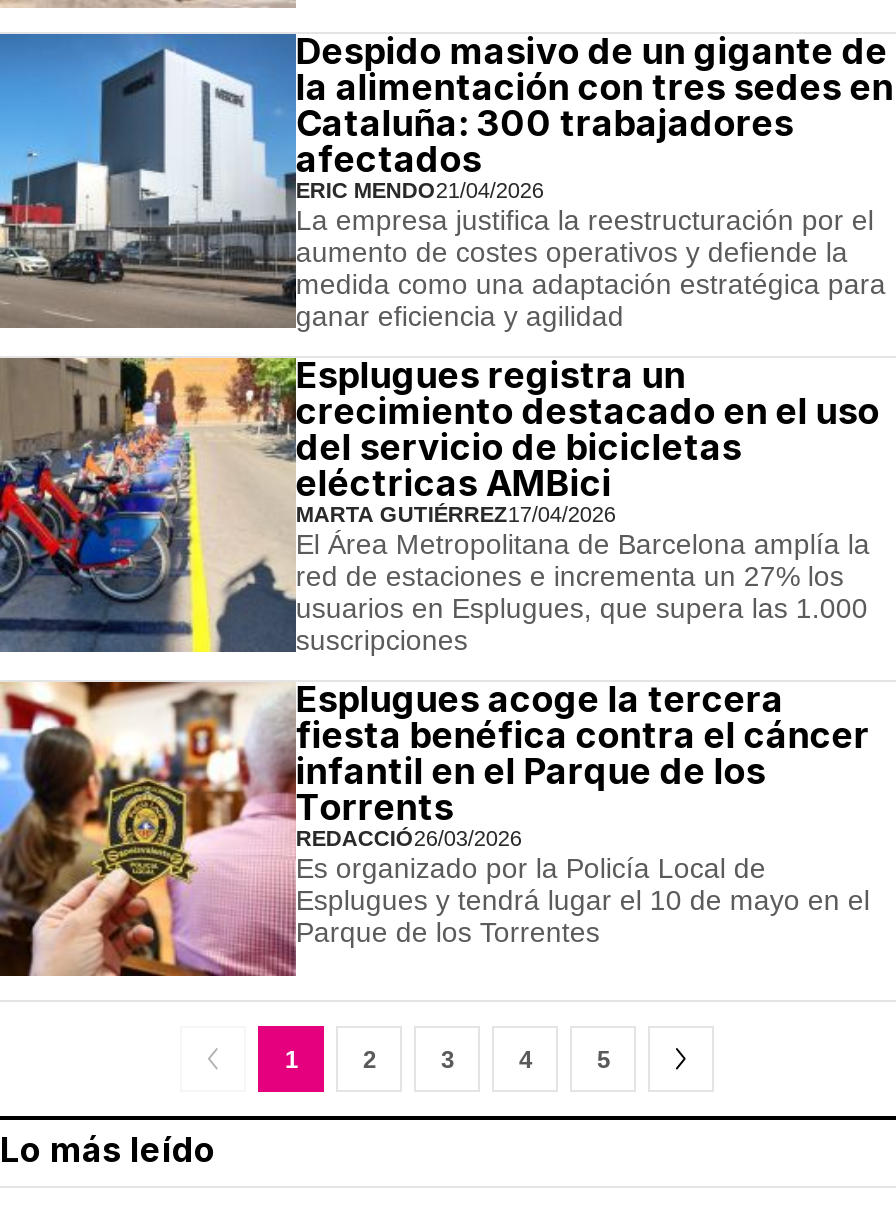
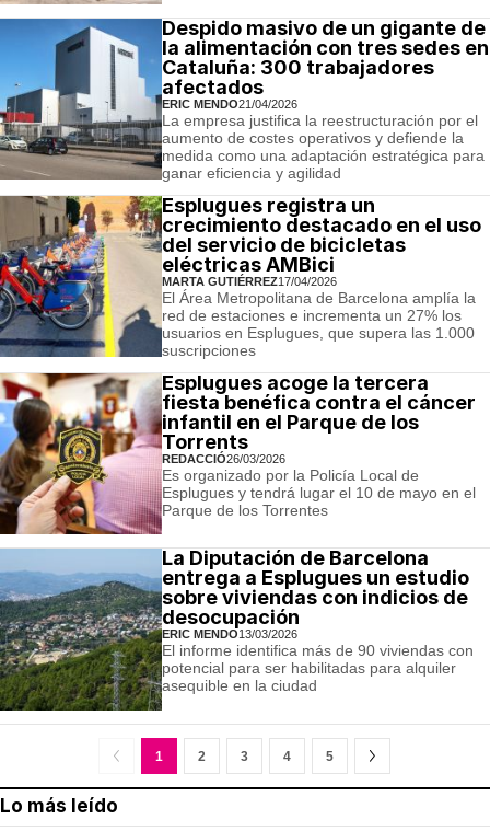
none -> [3,547,473,712] [image] | La Diputación de Barcelona | entrega a Esplugues un estudio | sobre viviendas con indicios de | desocupación | ERIC MENDO13/03/2026 | El informe identifica más de 90 viviendas con | potencial para ser habilitadas para alquiler | asequible en la ciudad

